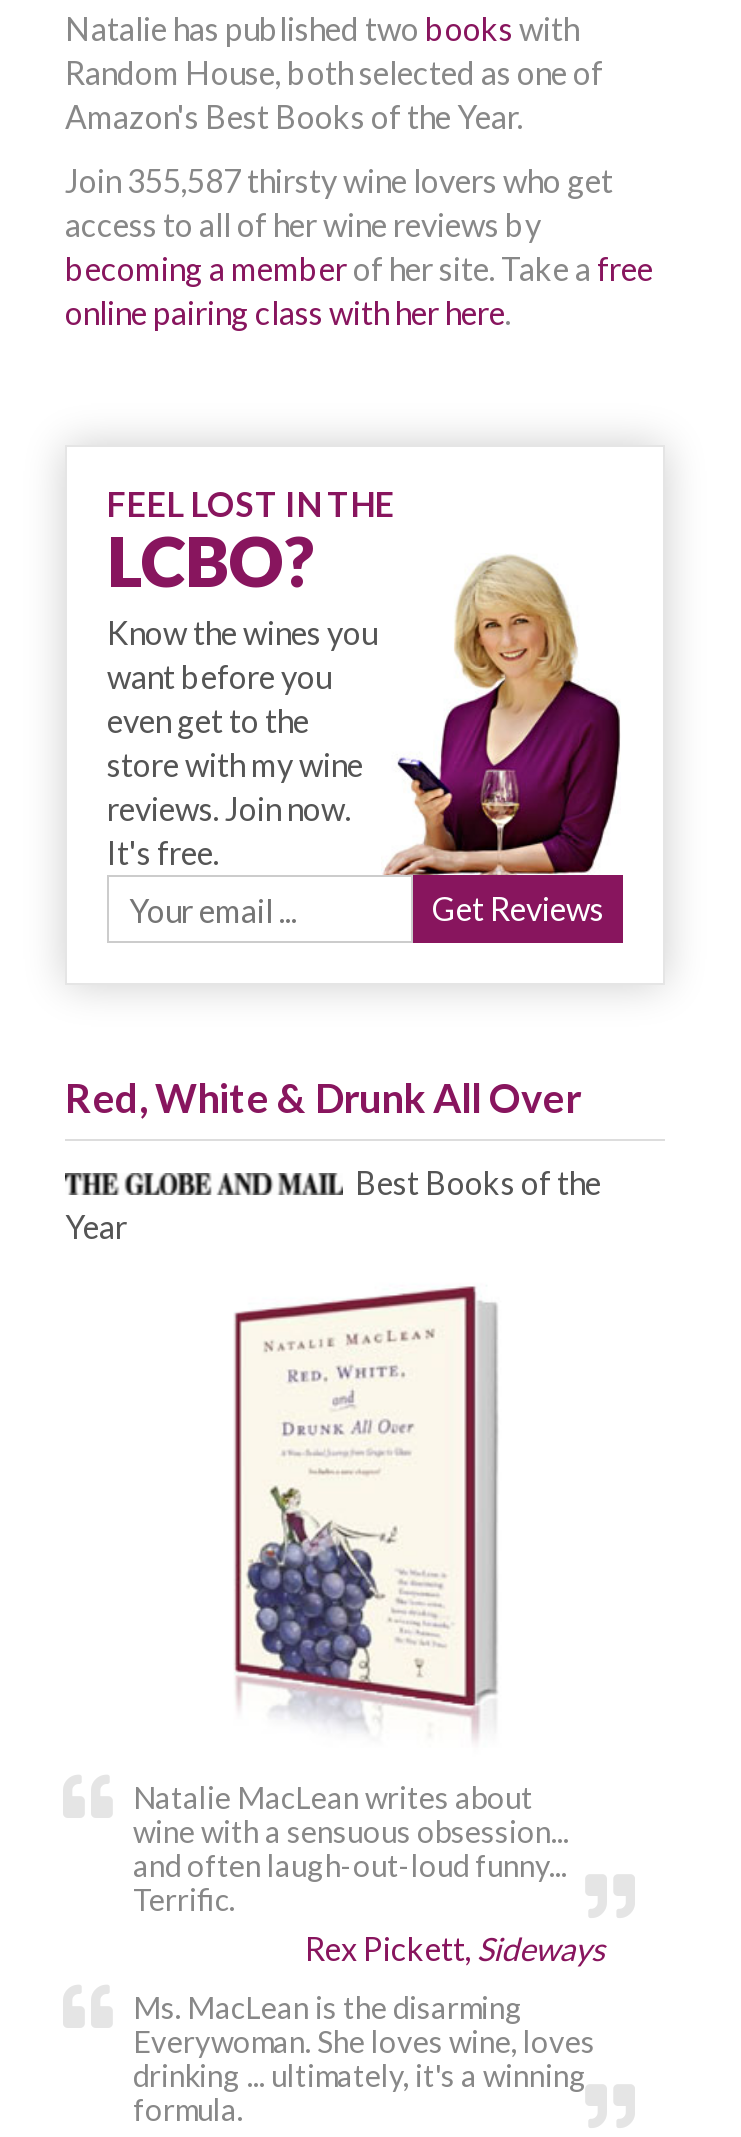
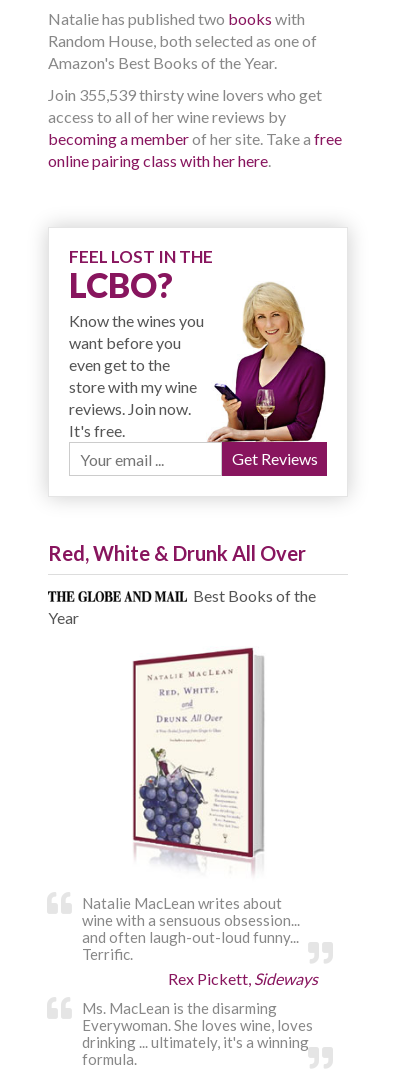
[65,162,613,200] Join 355,587 thirsty wine lovers who get -> [48,85,322,104] Join 355,539 thirsty wine lovers who get

